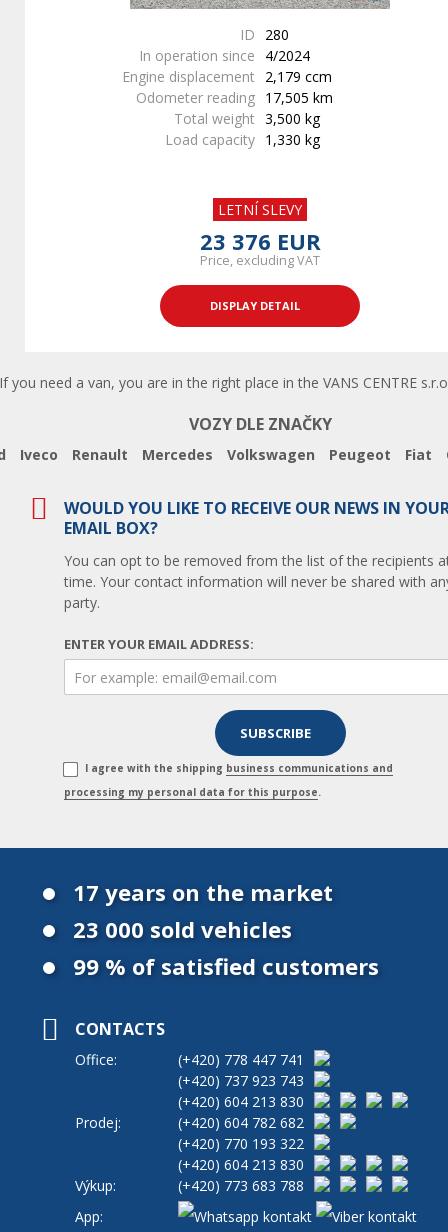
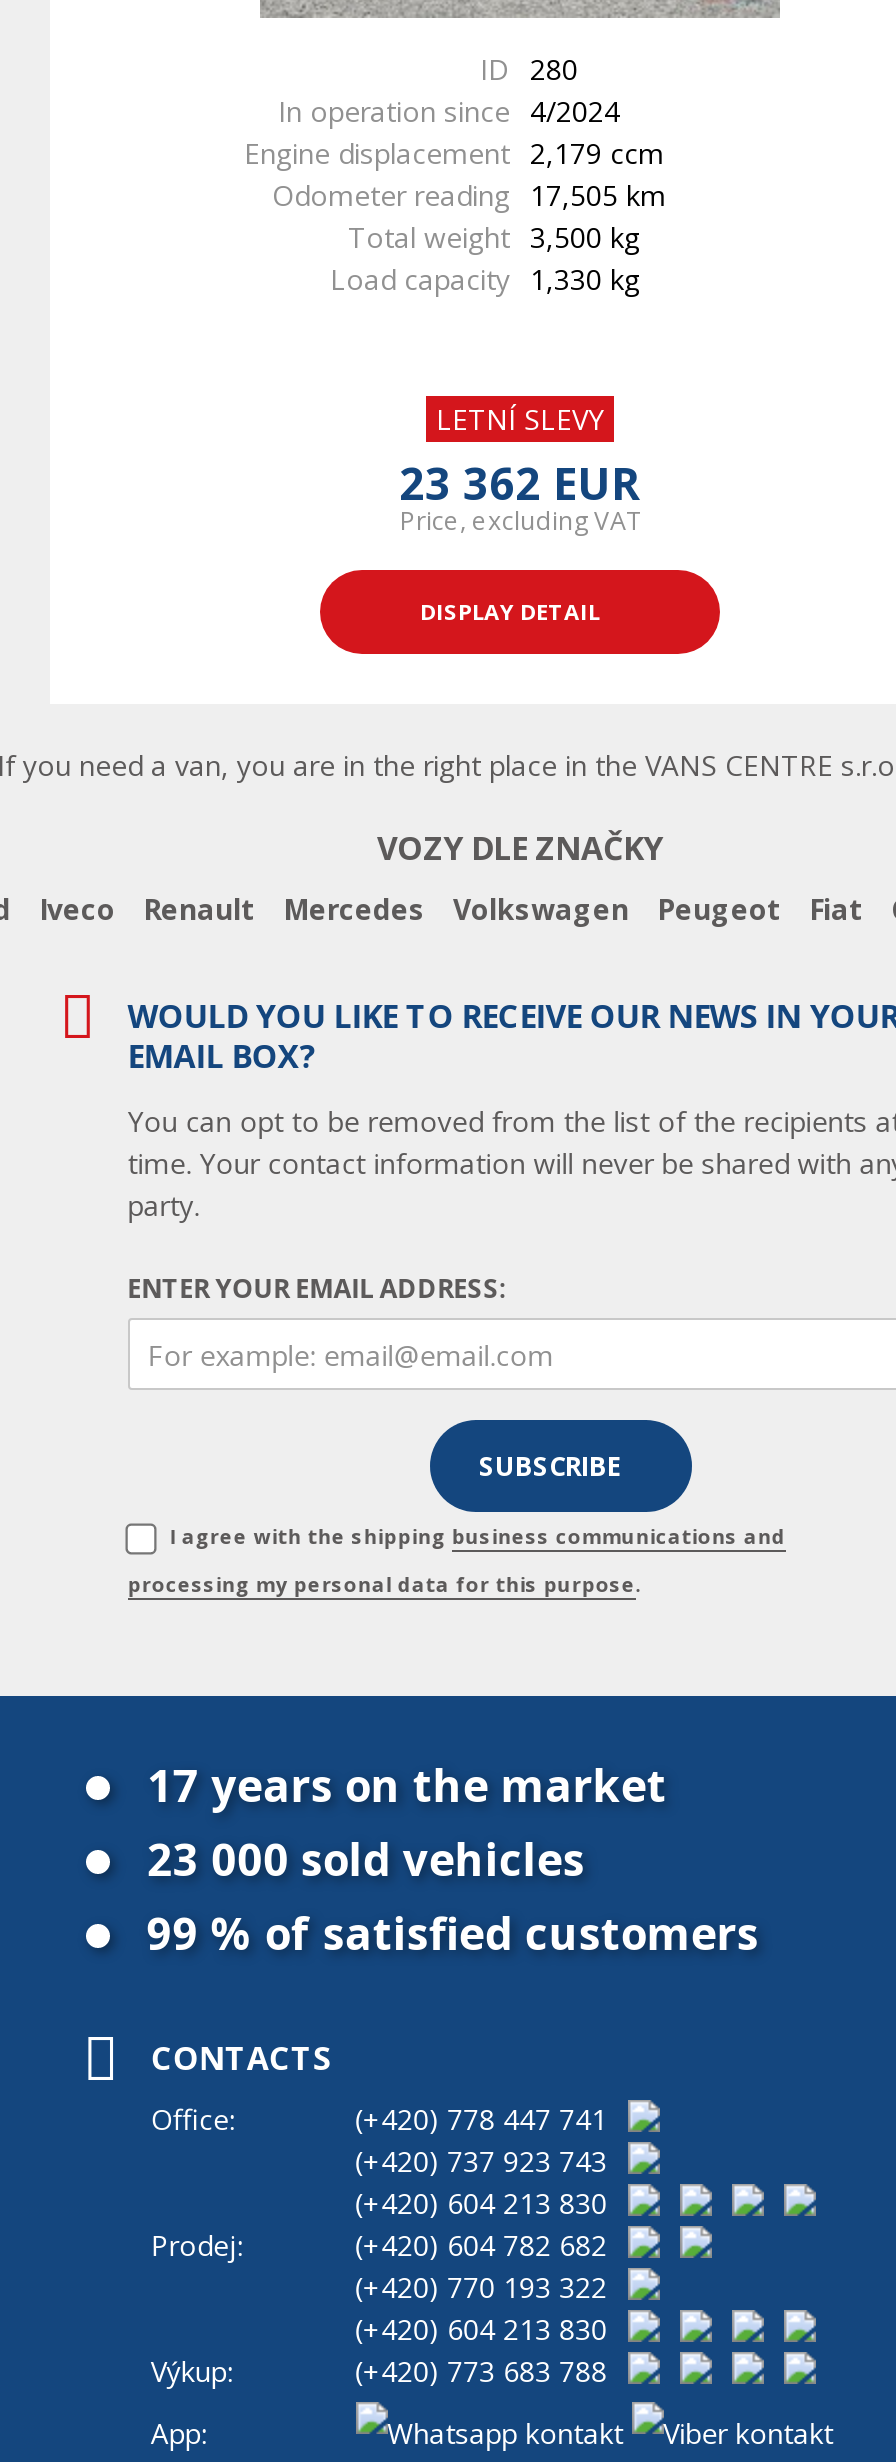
[199,226,320,256] 23 376 EUR -> [399,452,641,512] 23 362 EUR

